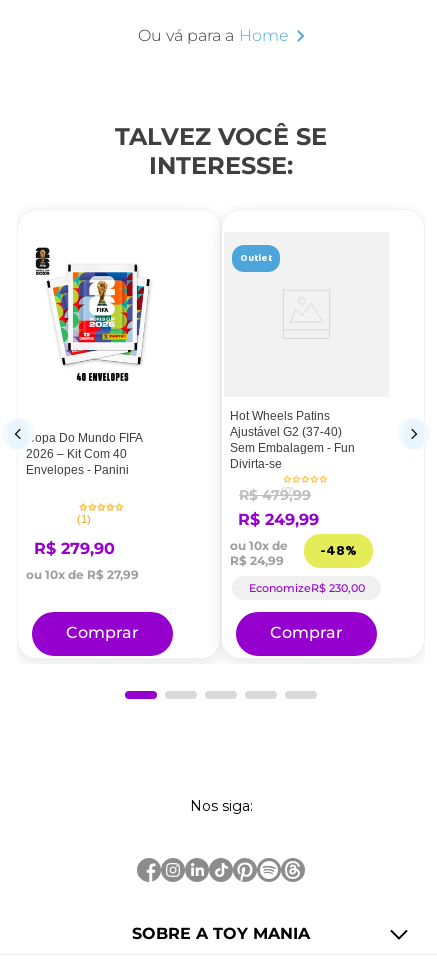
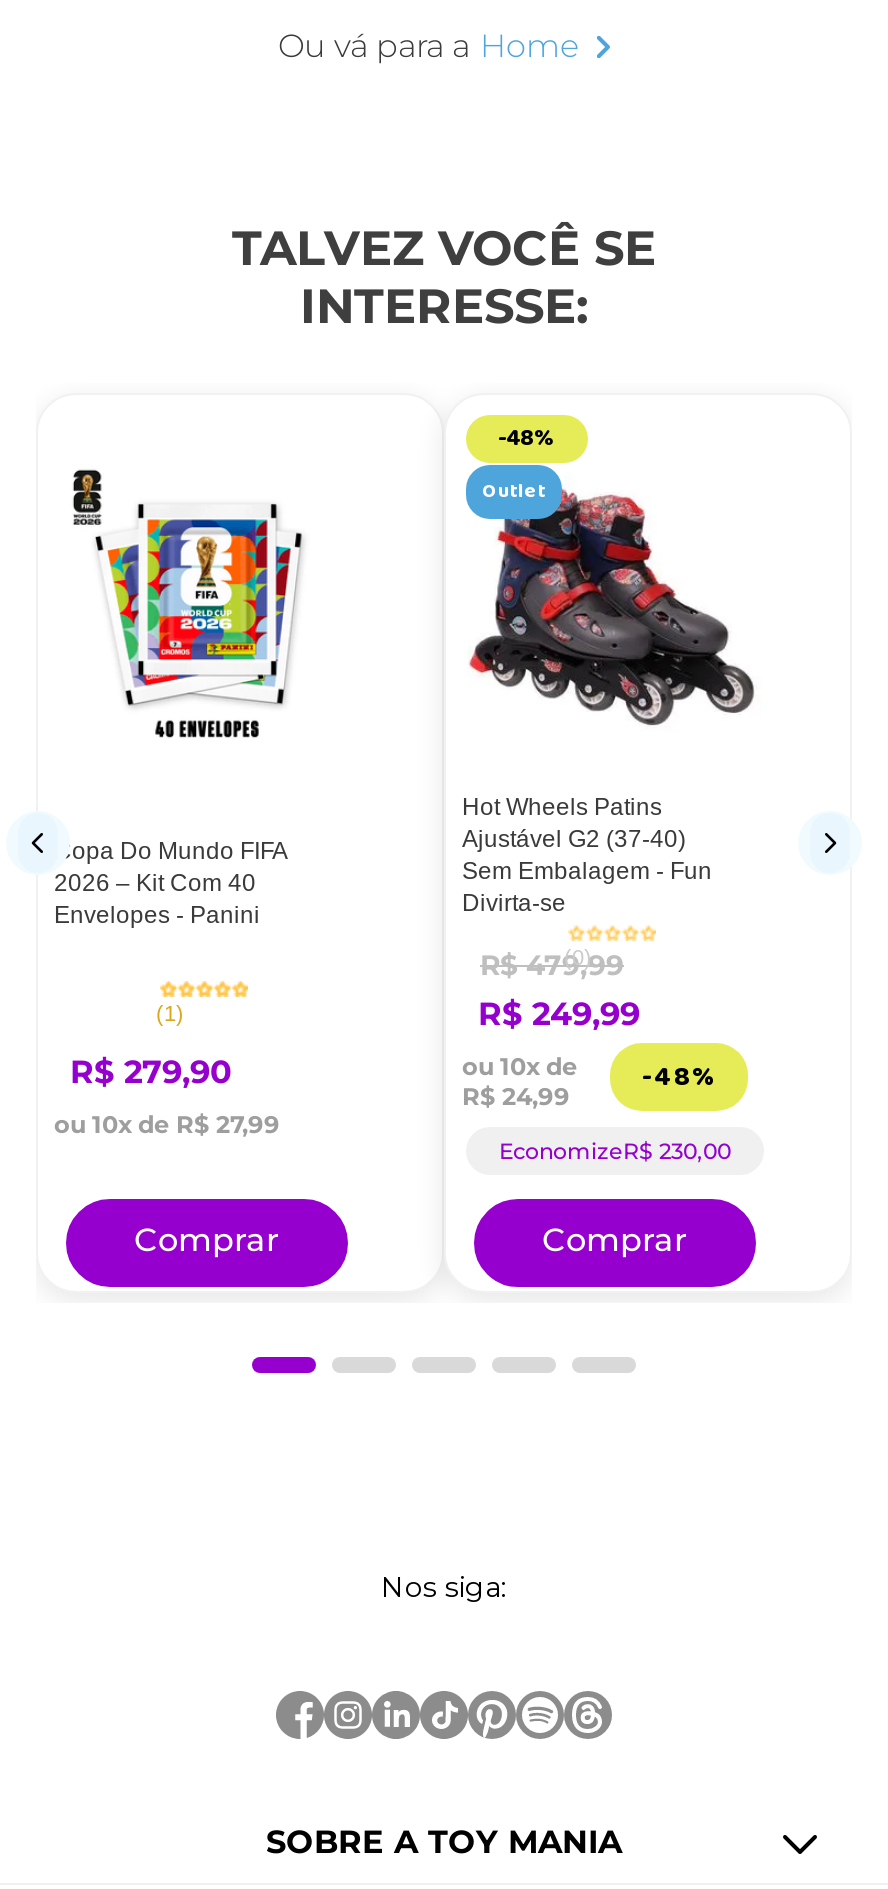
none -> [498,419,556,457] -48%
none -> [468,489,756,727] [image]

